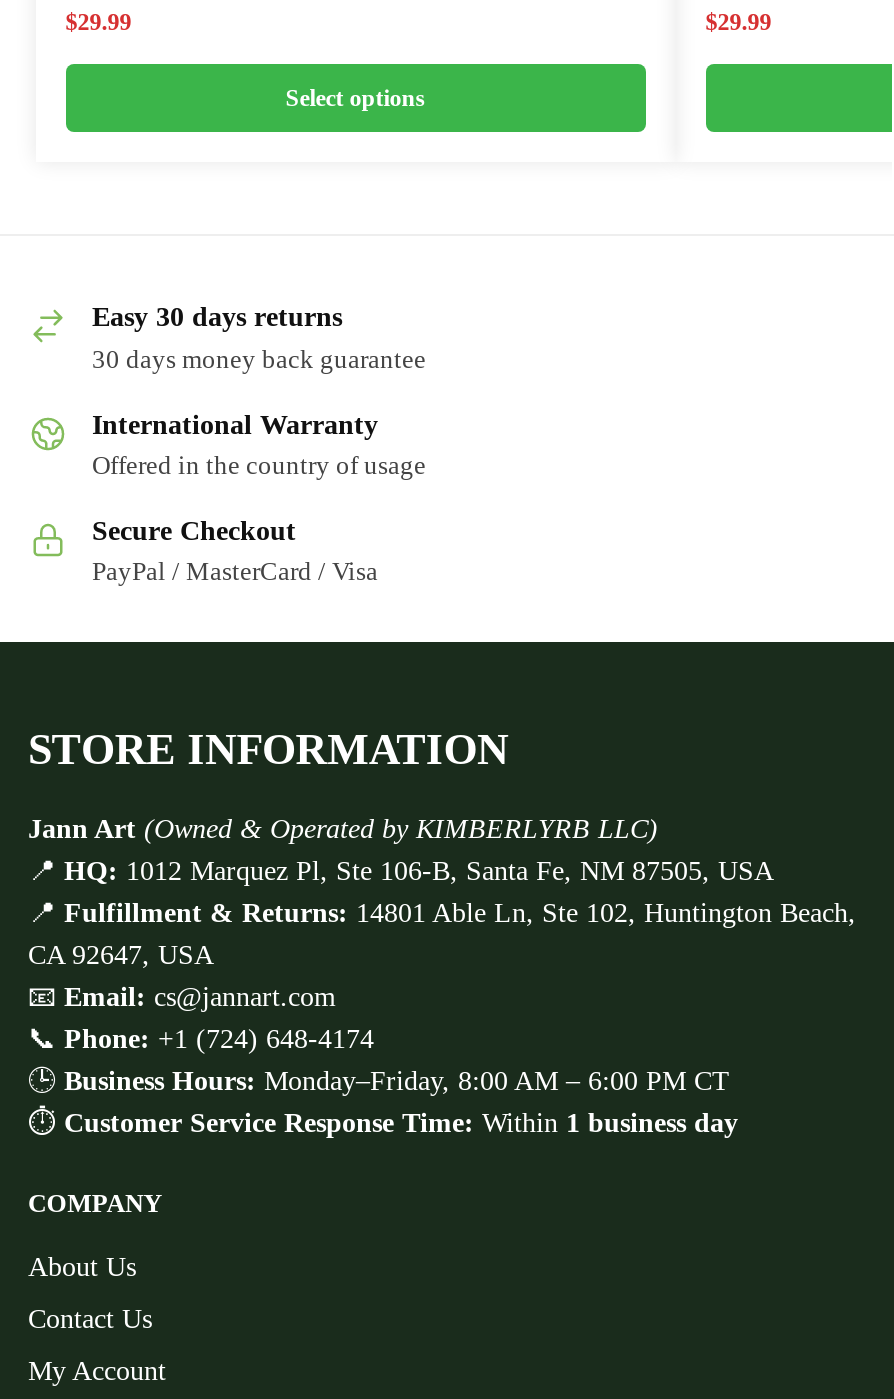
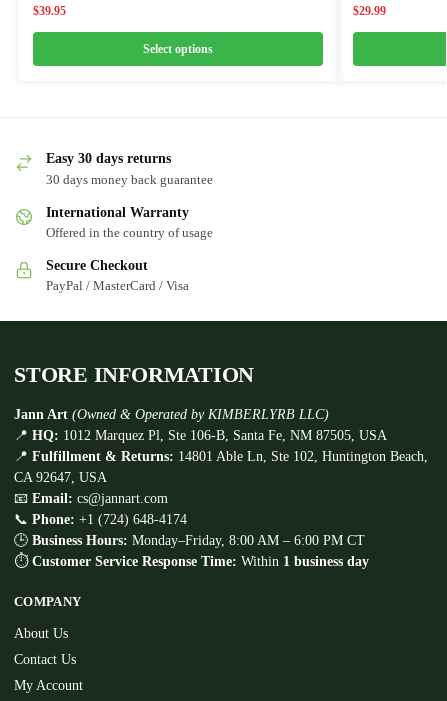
[66,8,132,36] $29.99 -> [33,4,66,18] $39.95

